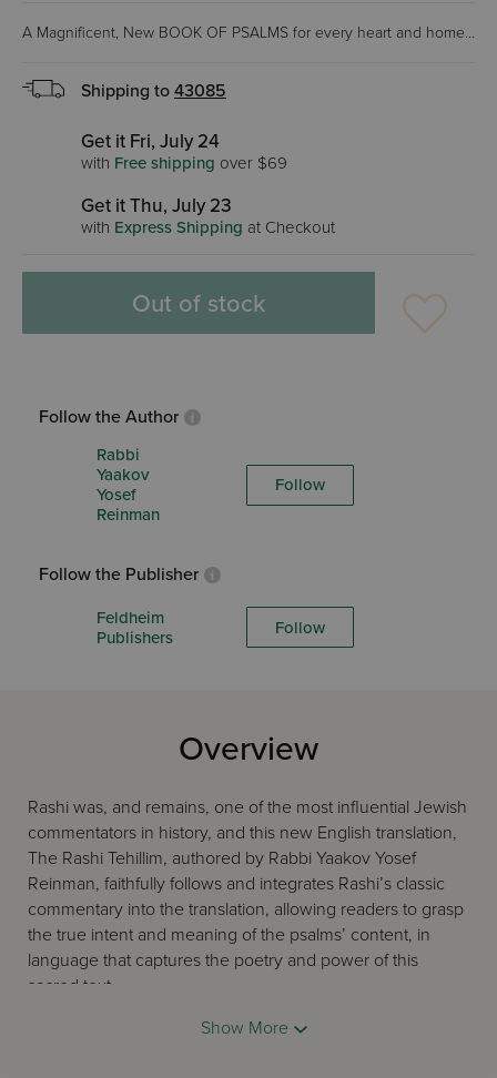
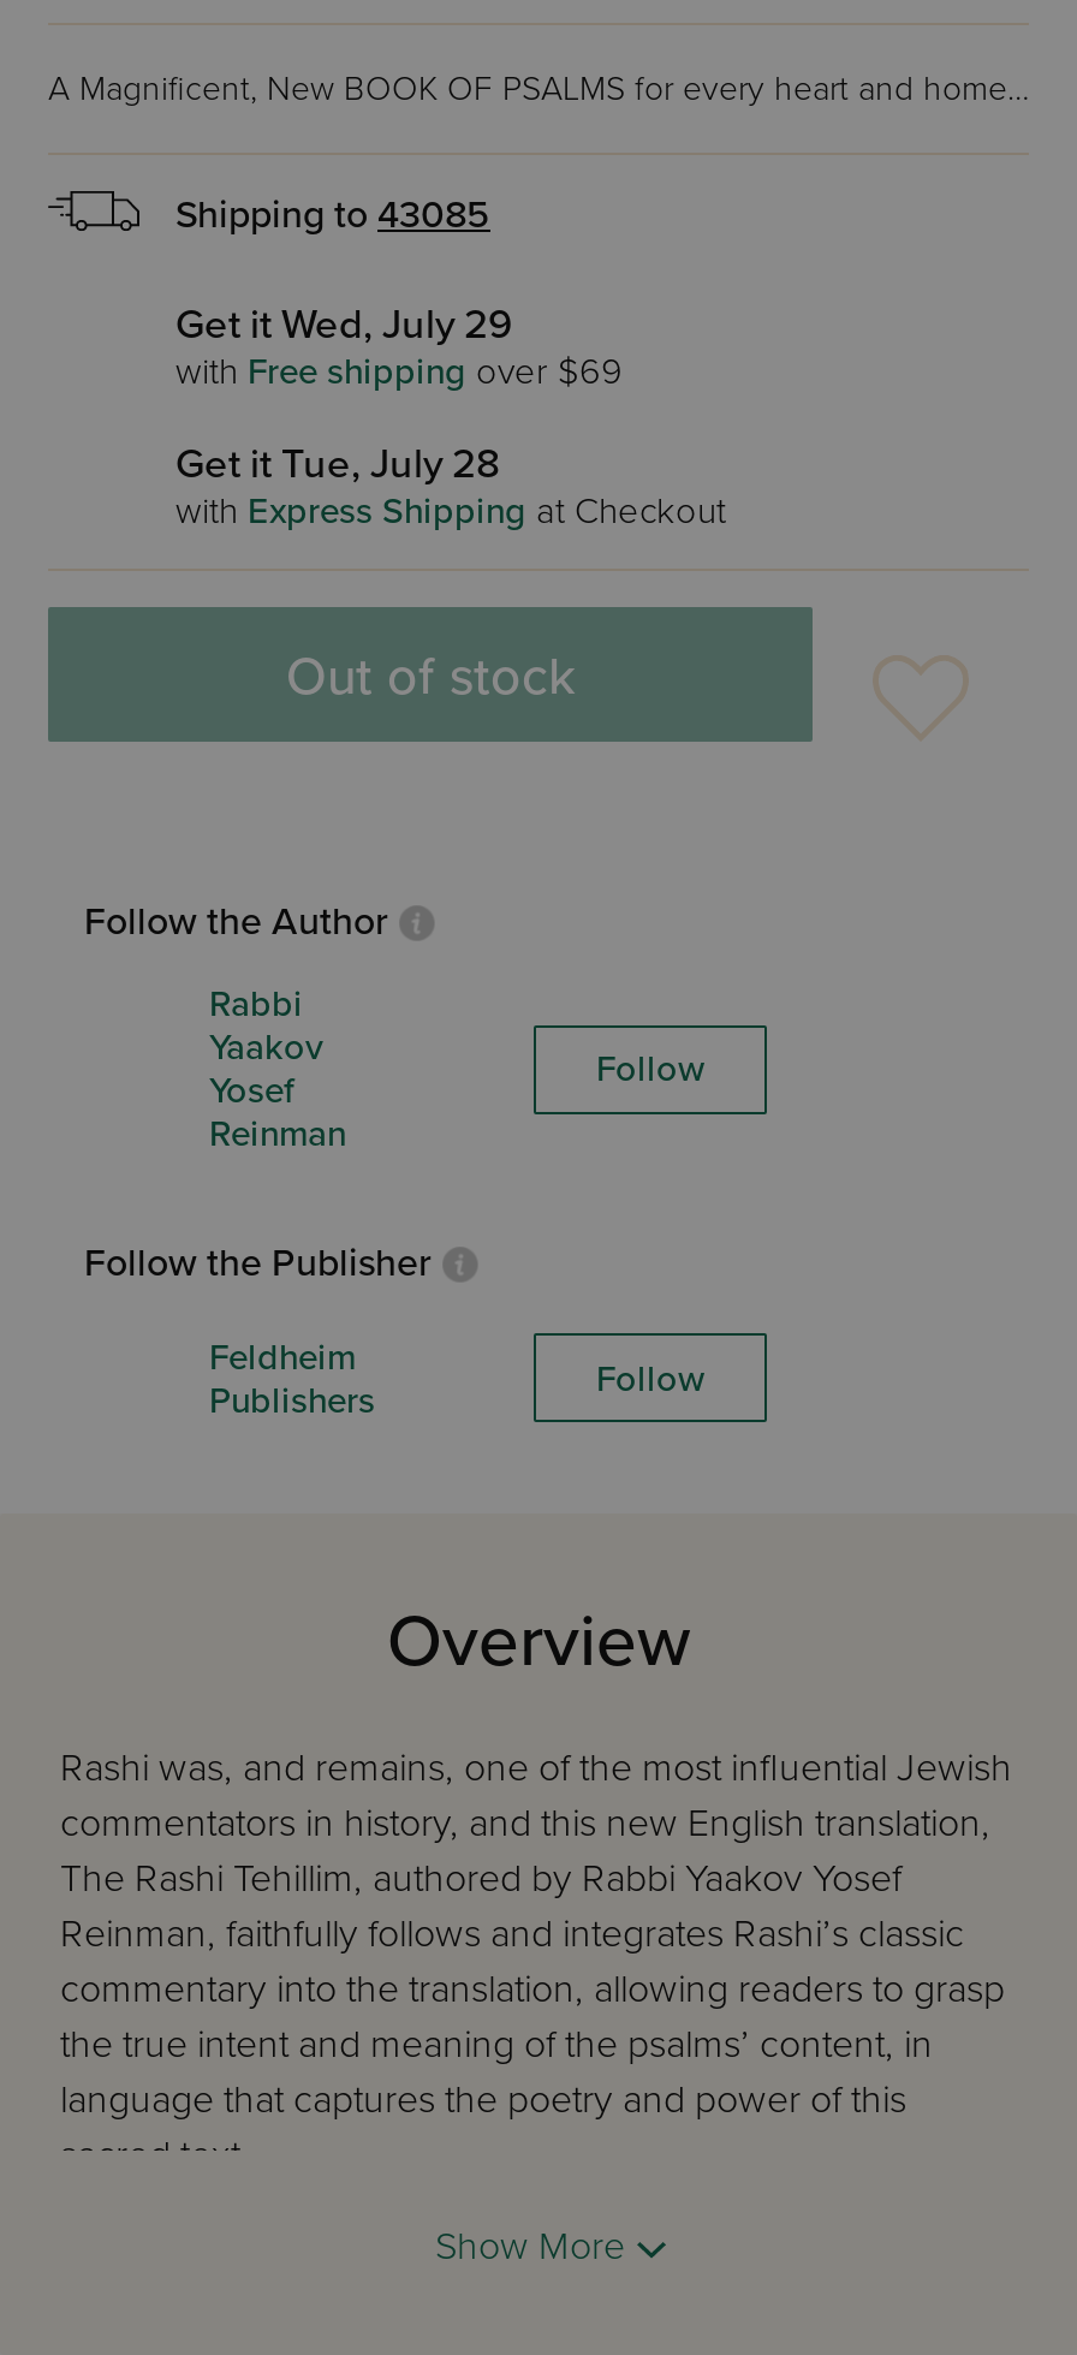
[81,130,220,153] Get it Fri, July 24 -> [175,299,512,350] Get it Wed, July 29
[81,194,232,217] Get it Thu, July 23 -> [175,439,500,489] Get it Tue, July 28

